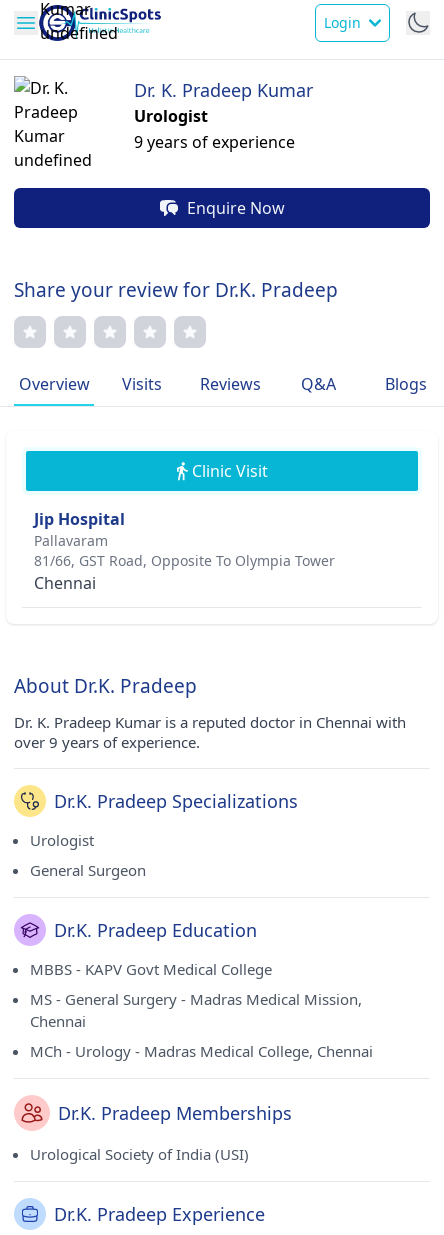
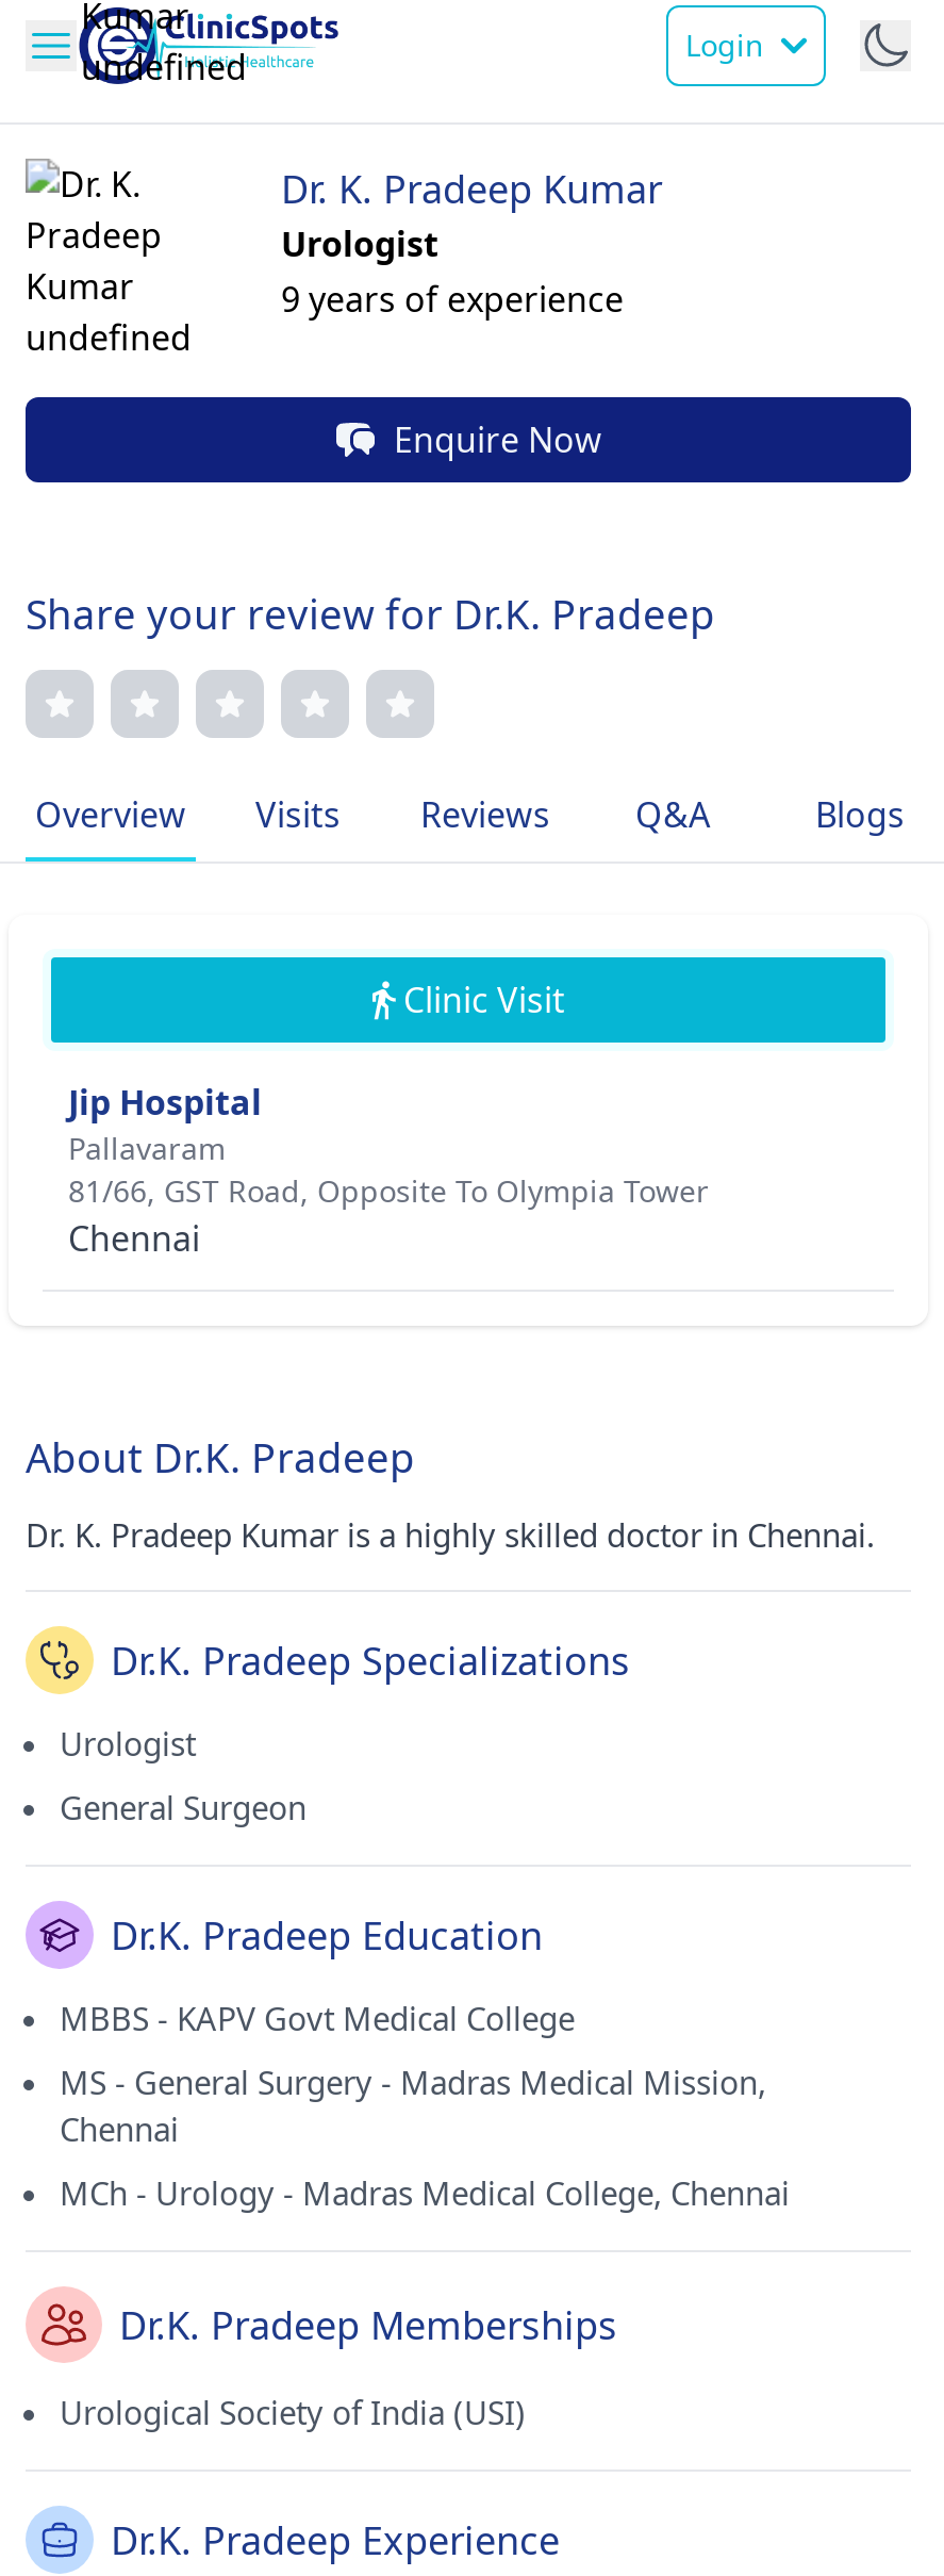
[14,712,406,752] Dr. K. Pradeep Kumar is a reputed doctor in Chennai with | over 9 years of experience. -> [26,1513,875,1556] Dr. K. Pradeep Kumar is a highly skilled doctor in Chennai.

